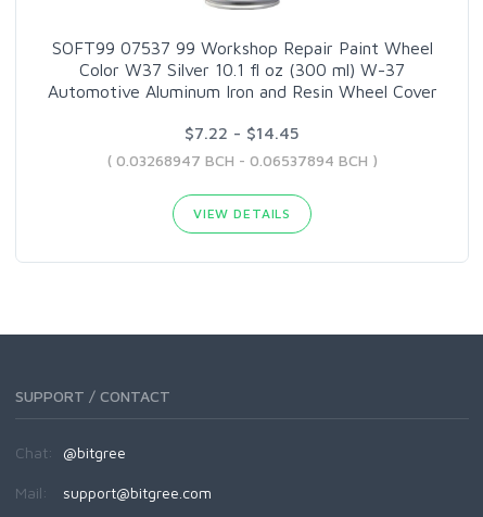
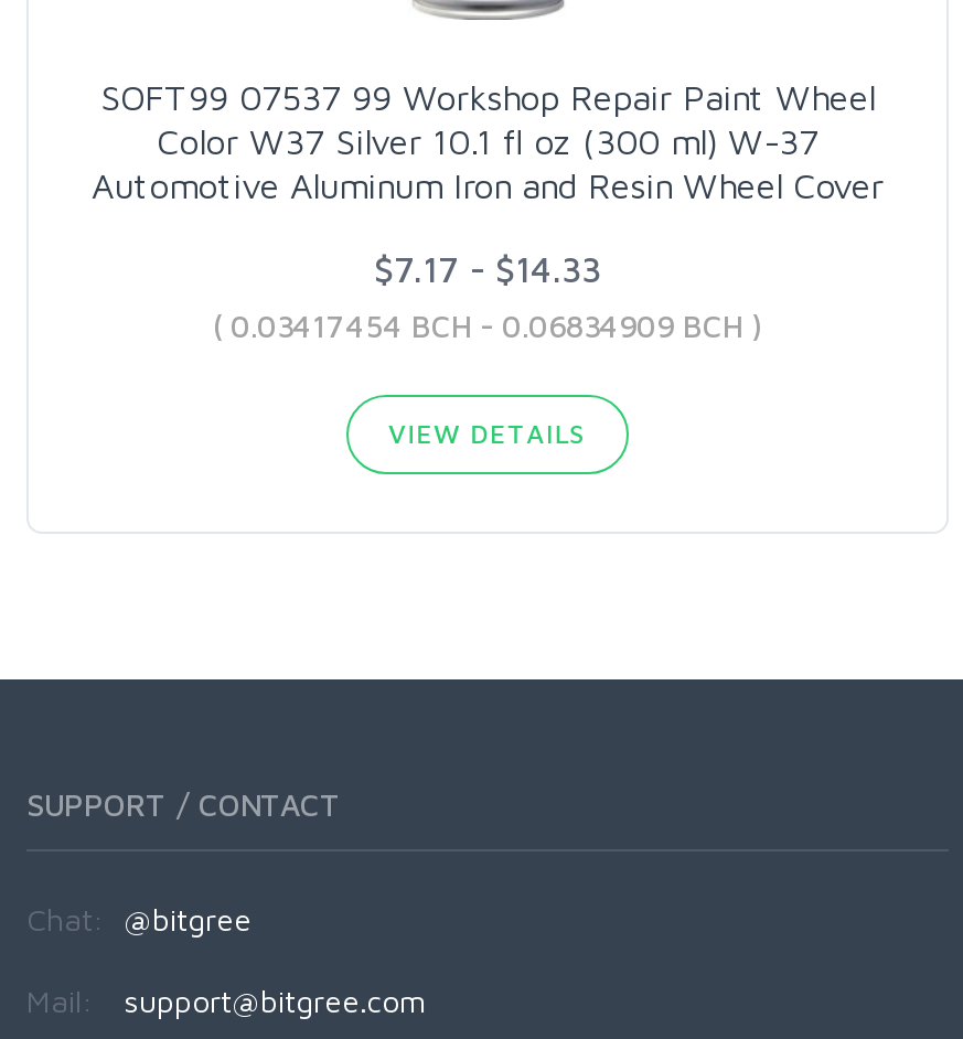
[185,123,300,142] $7.22 - $14.45 -> [374,249,601,289] $7.17 - $14.33
[107,151,377,169] ( 0.03268947 BCH - 0.06537894 BCH ) -> [213,307,762,344] ( 0.03417454 BCH - 0.06834909 BCH )

